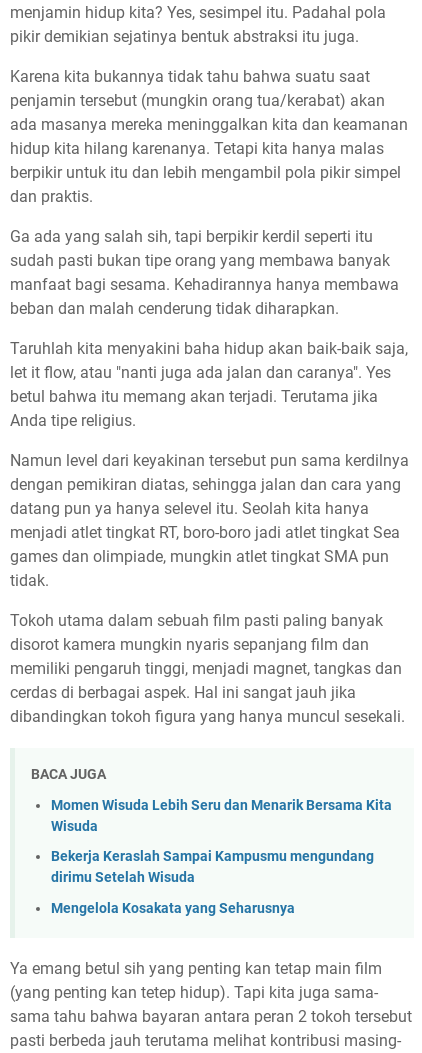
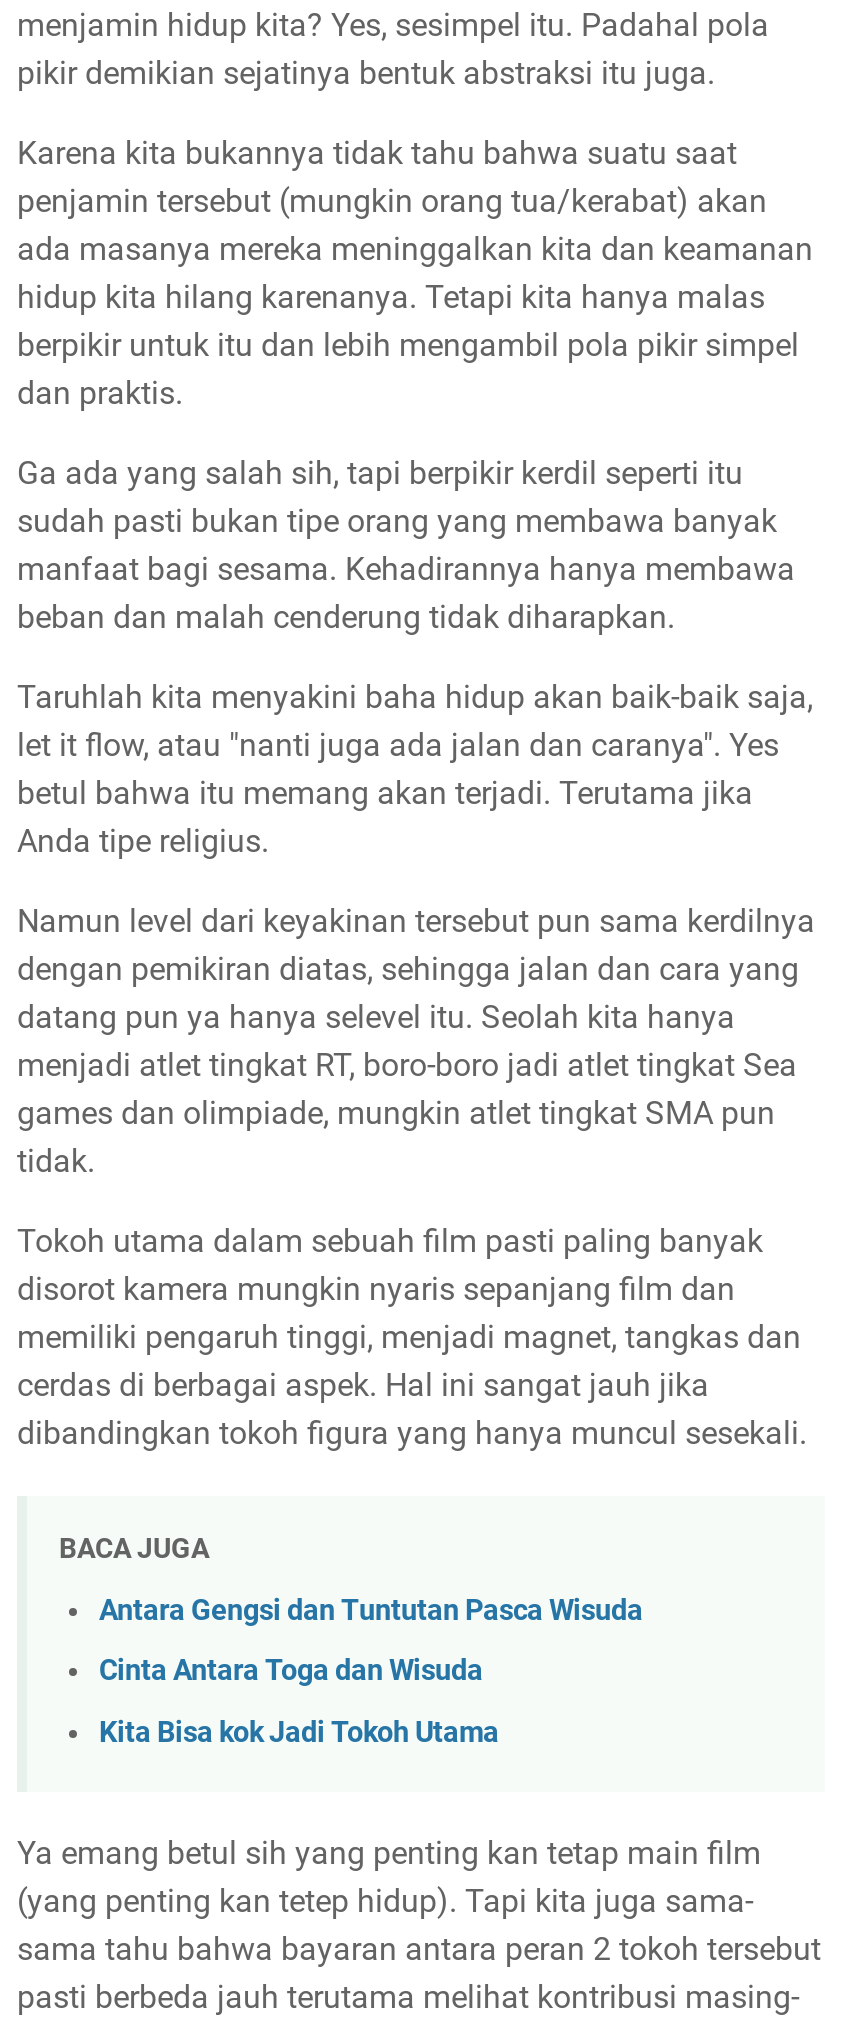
[51,797,392,835] Momen Wisuda Lebih Seru dan Menarik Bersama Kita | Wisuda -> [99,1594,643,1628] Antara Gengsi dan Tuntutan Pasca Wisuda
[51,848,374,886] Bekerja Keraslah Sampai Kampusmu mengundang | dirimu Setelah Wisuda -> [99,1655,483,1689] Cinta Antara Toga dan Wisuda
[51,900,295,917] Mengelola Kosakata yang Seharusnya -> [99,1716,499,1750] Kita Bisa kok Jadi Tokoh Utama

